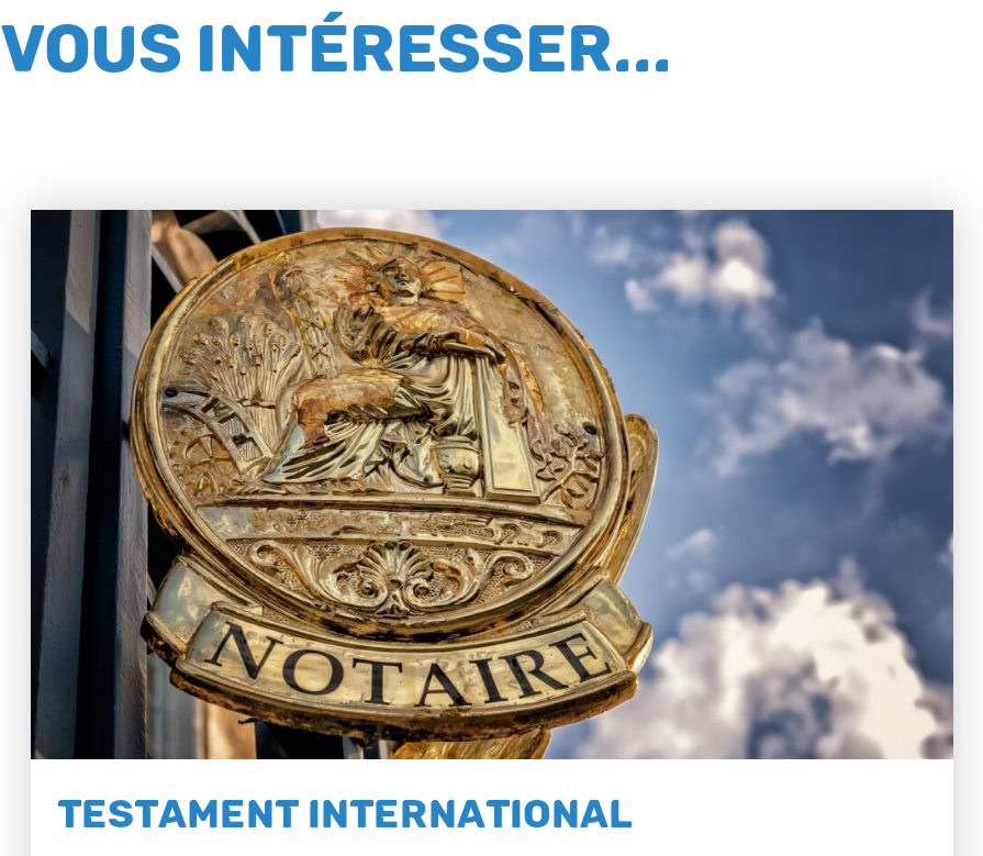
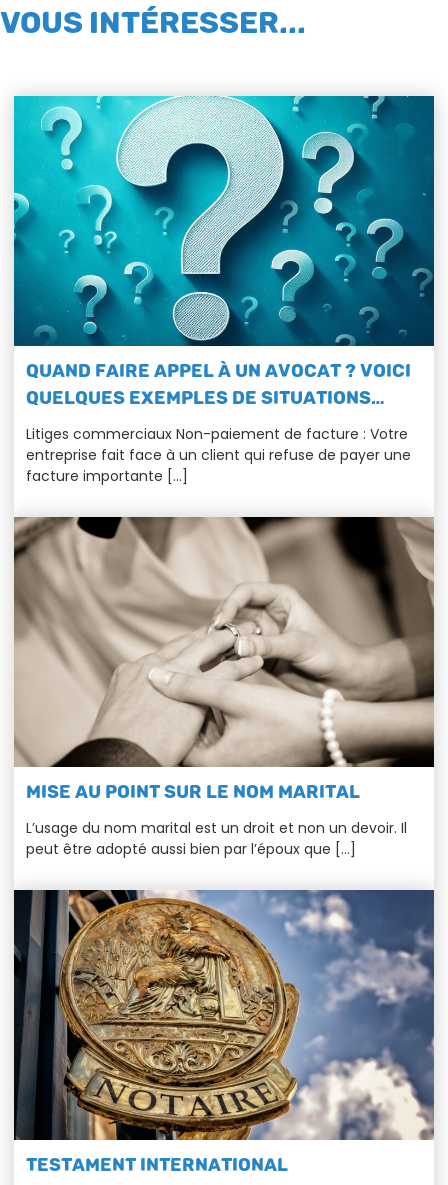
none -> [13,95,435,486] [image] | QUAND FAIRE APPEL À UN AVOCAT ? VOICI | QUELQUES EXEMPLES DE SITUATIONS… | Litiges commerciaux Non-paiement de facture : Votre | entreprise fait face à un client qui refuse de payer une | facture importante […]
none -> [13,515,435,859] [image] | MISE AU POINT SUR LE NOM MARITAL | L’usage du nom marital est un droit et non un devoir. Il | peut être adopté aussi bien par l’époux que […]

